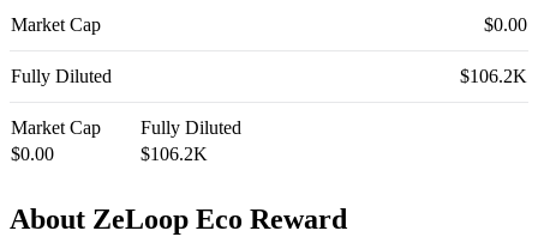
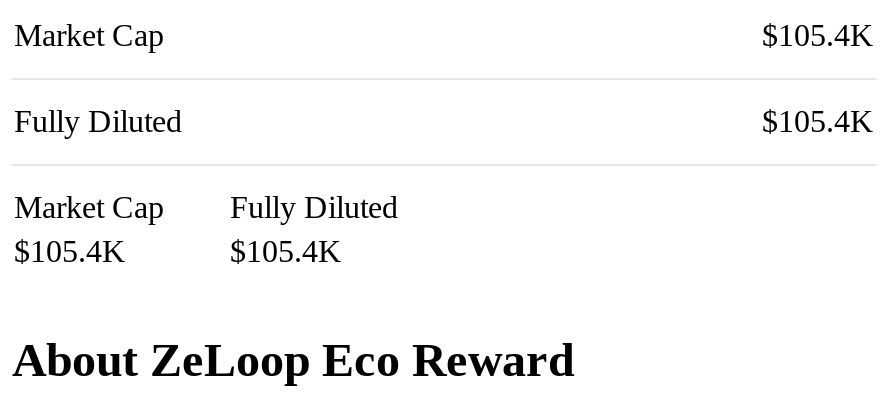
[484,15,527,35] $0.00 -> [762,18,874,52] $105.4K
[460,66,527,86] $106.2K -> [762,104,874,138] $105.4K
[11,144,208,164] $0.00 | $106.2K -> [14,234,342,268] $105.4K | $105.4K

